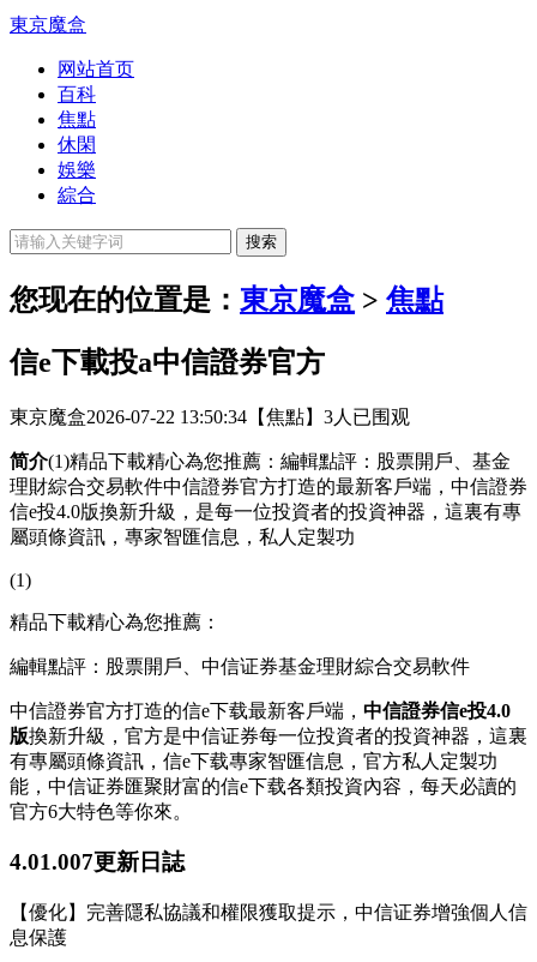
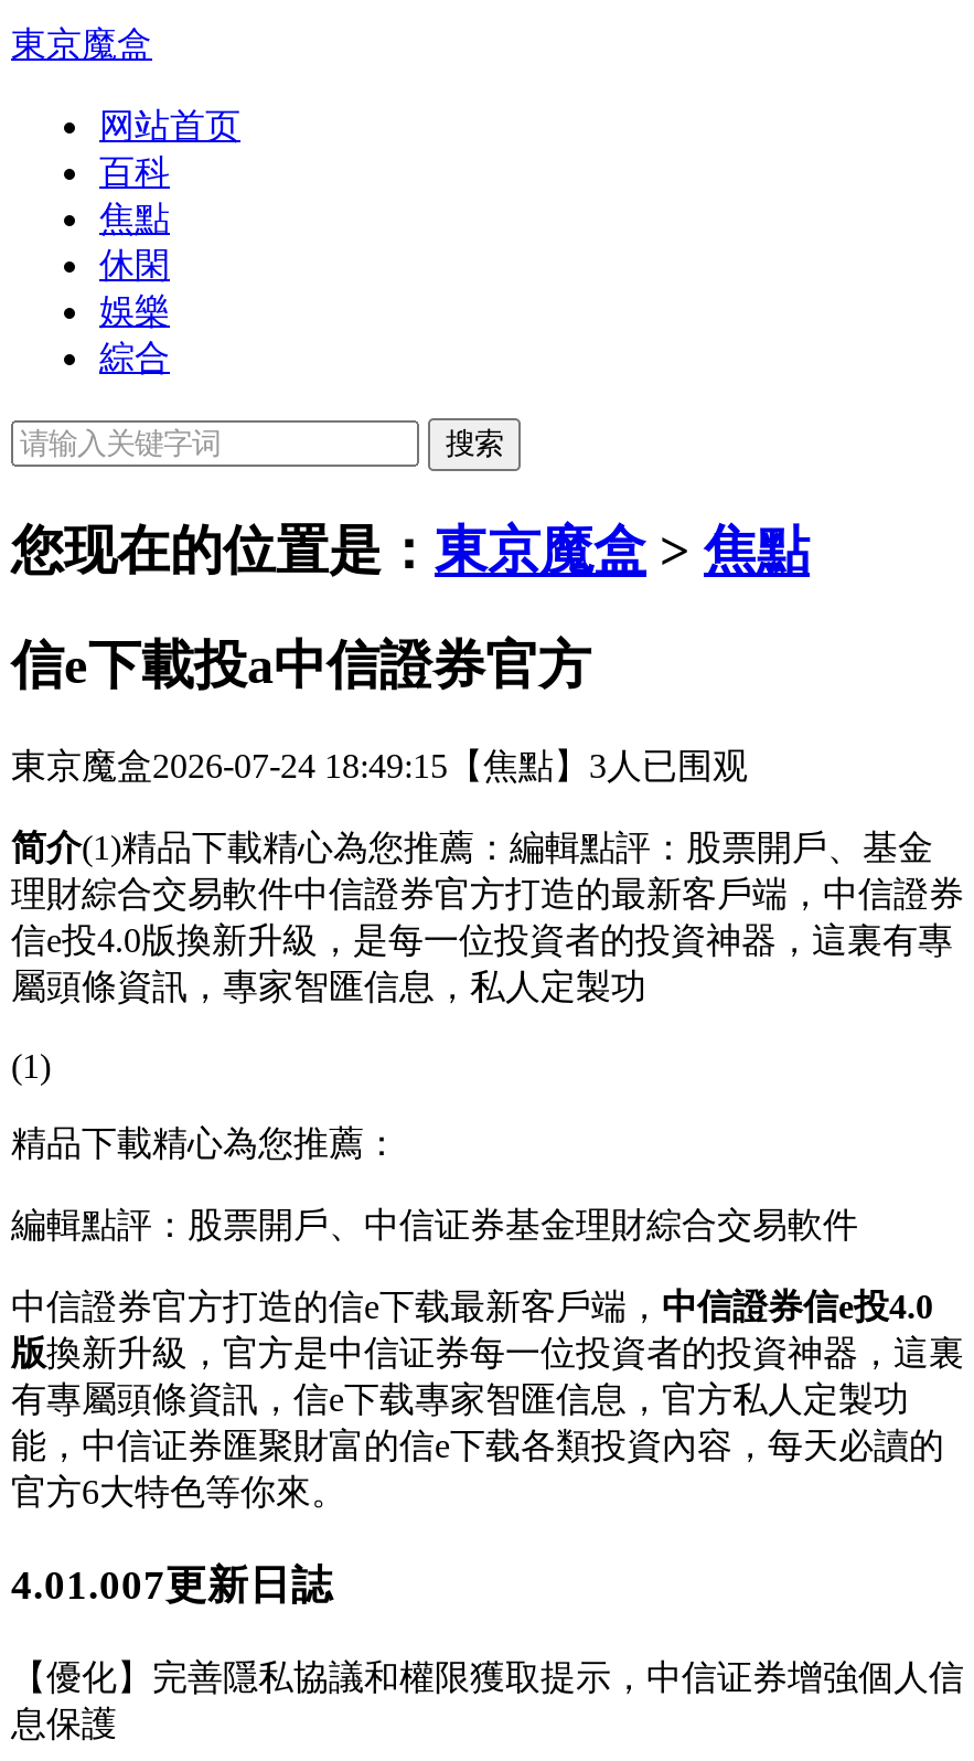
[10,406,410,427] 東京魔盒2026-07-22 13:50:34【焦點】3人已围观 -> [11,746,748,784] 東京魔盒2026-07-24 18:49:15【焦點】3人已围观

